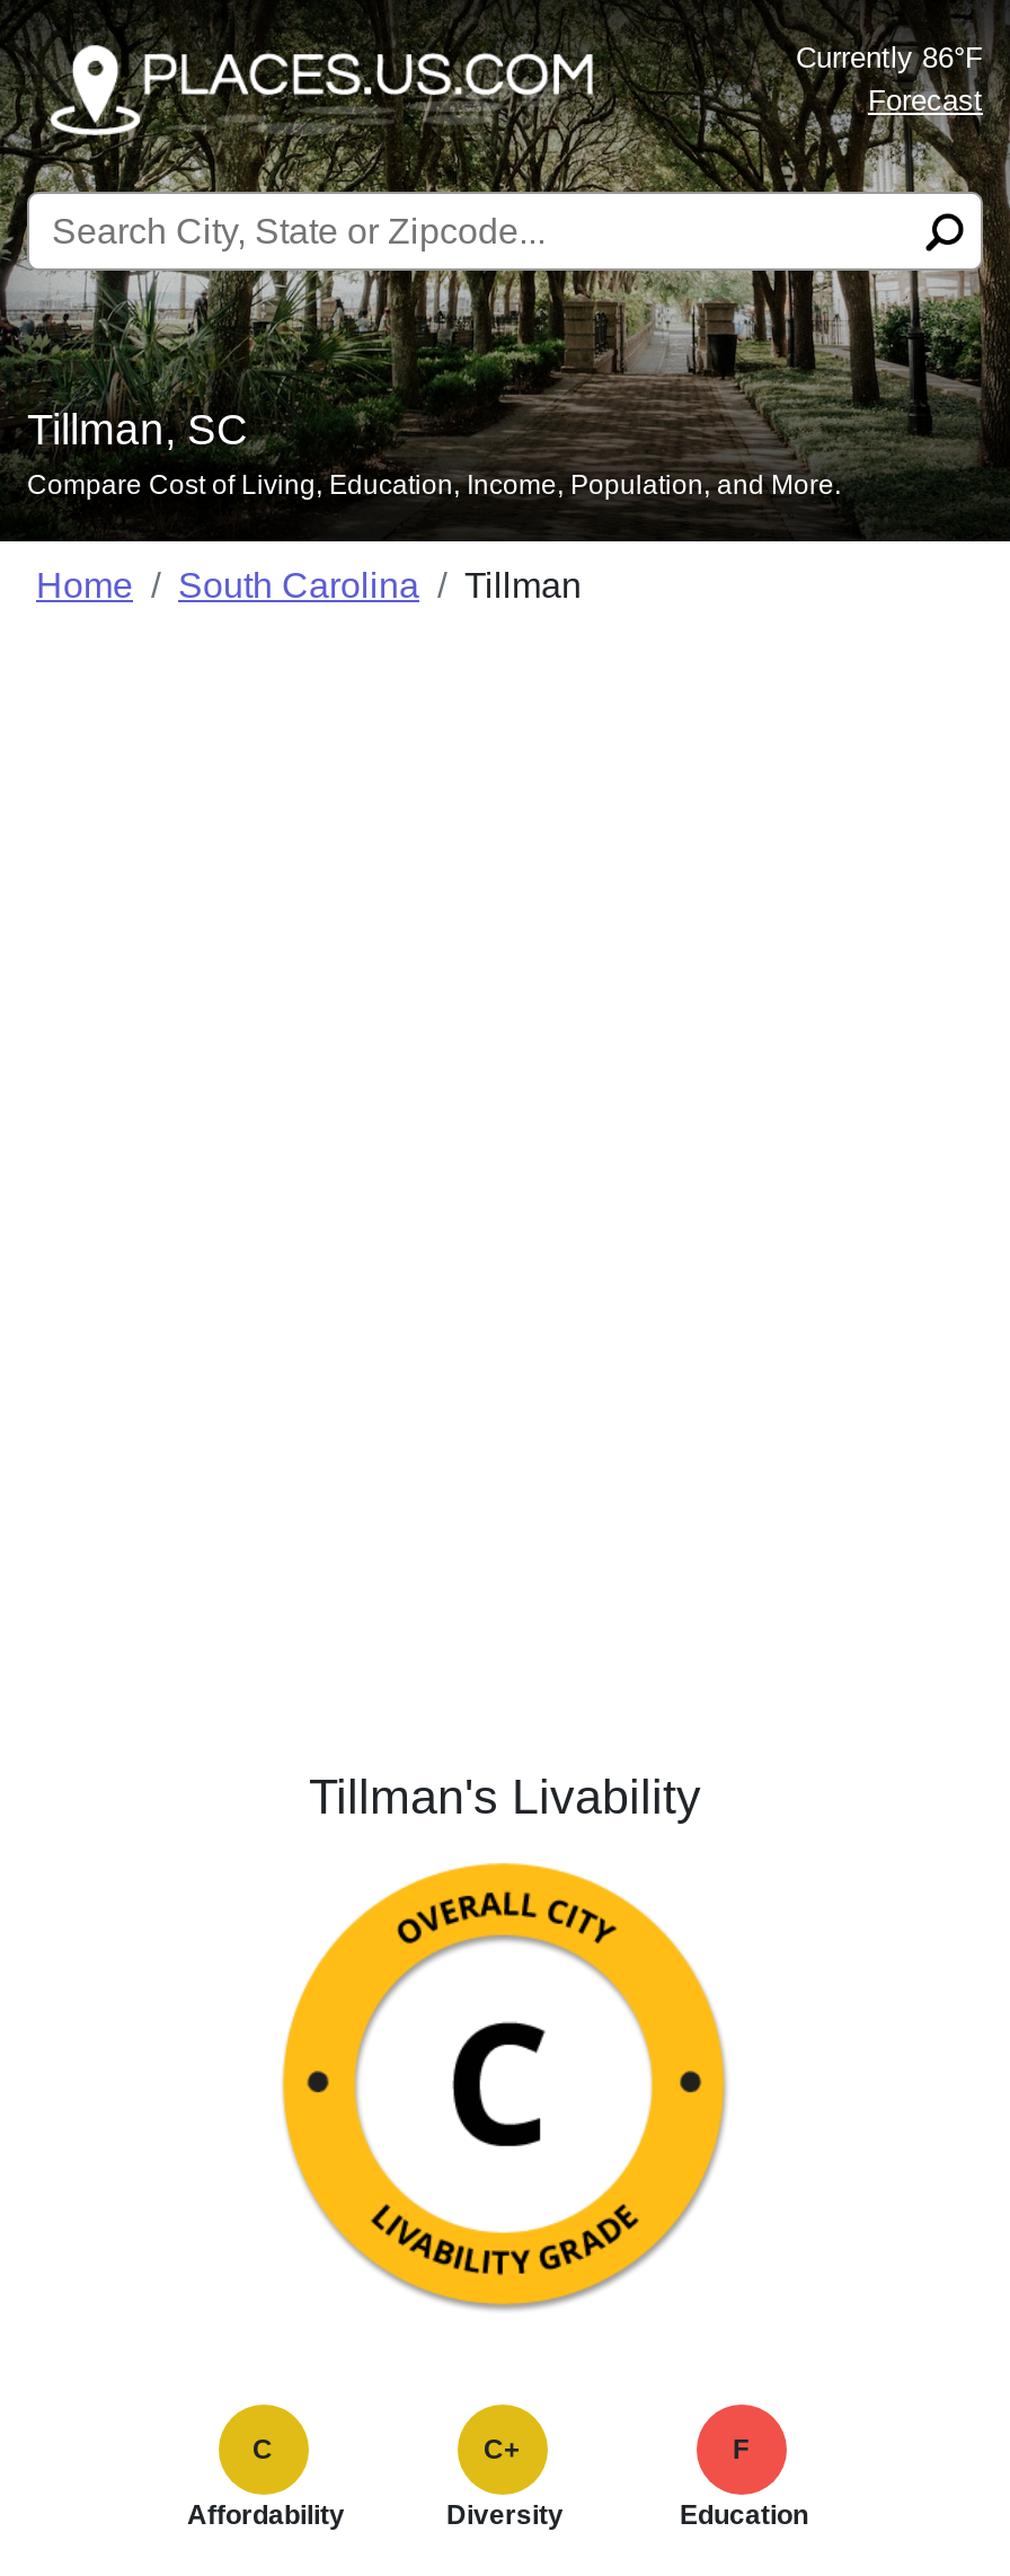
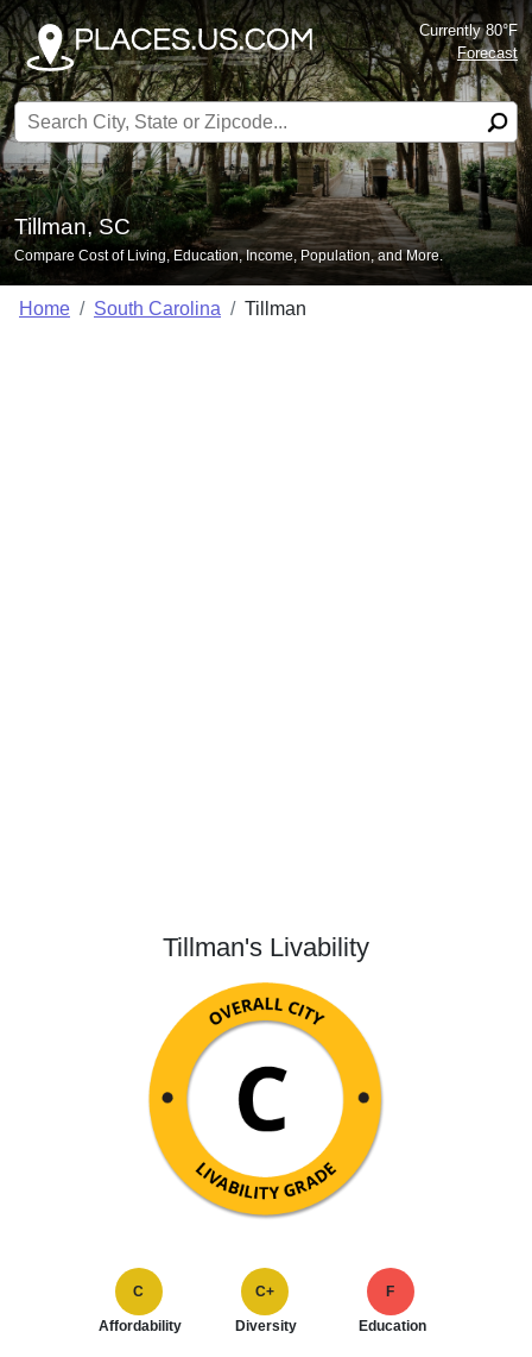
[796,41,983,74] Currently 86°F -> [419,21,518,39] Currently 80°F

